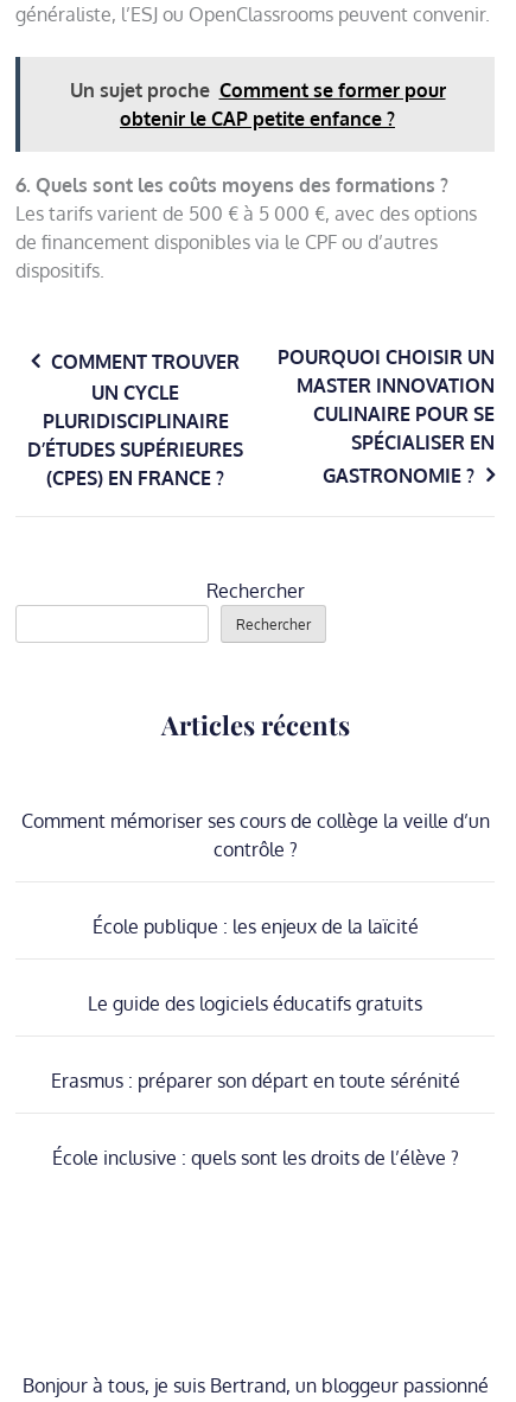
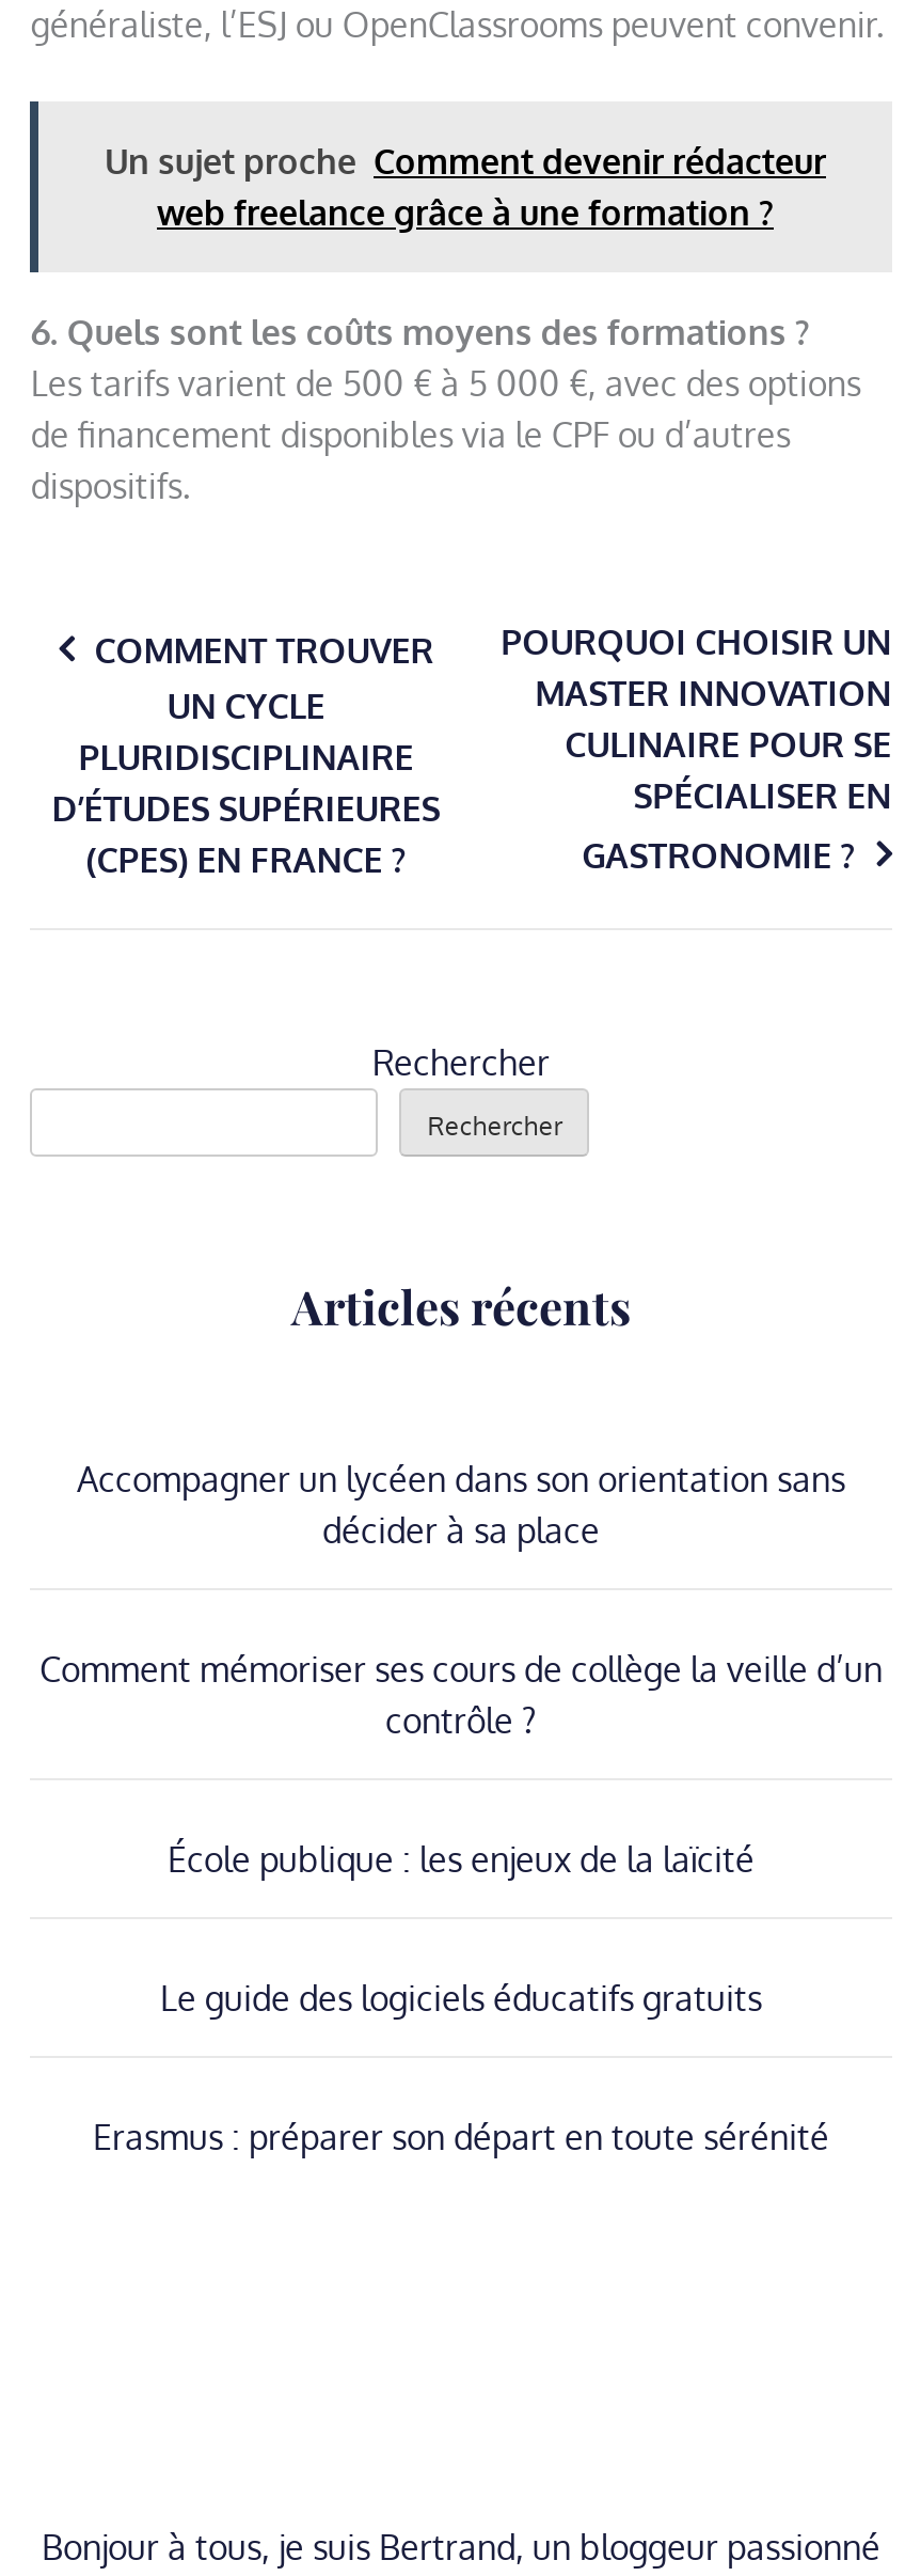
[69,78,445,130] Un sujet proche Comment se former pour | obtenir le CAP petite enfance ? -> [105,141,826,235] Un sujet proche Comment devenir rédacteur | web freelance grâce à une formation ?
none -> [77,1458,845,1552] Accompagner un lycéen dans son orientation sans | décider à sa place
moved [21,810,489,1093] -> [39,1648,883,2158]: Comment mémoriser ses cours de collège la veille d’un | contrôle ? | École publique : les enjeux de la laïcité | Le guide des logiciels éducatifs gratuits | Erasmus : préparer son départ en toute sérénité
[52,1146,458,1170] École inclusive : quels sont les droits de l’élève ? -> none

